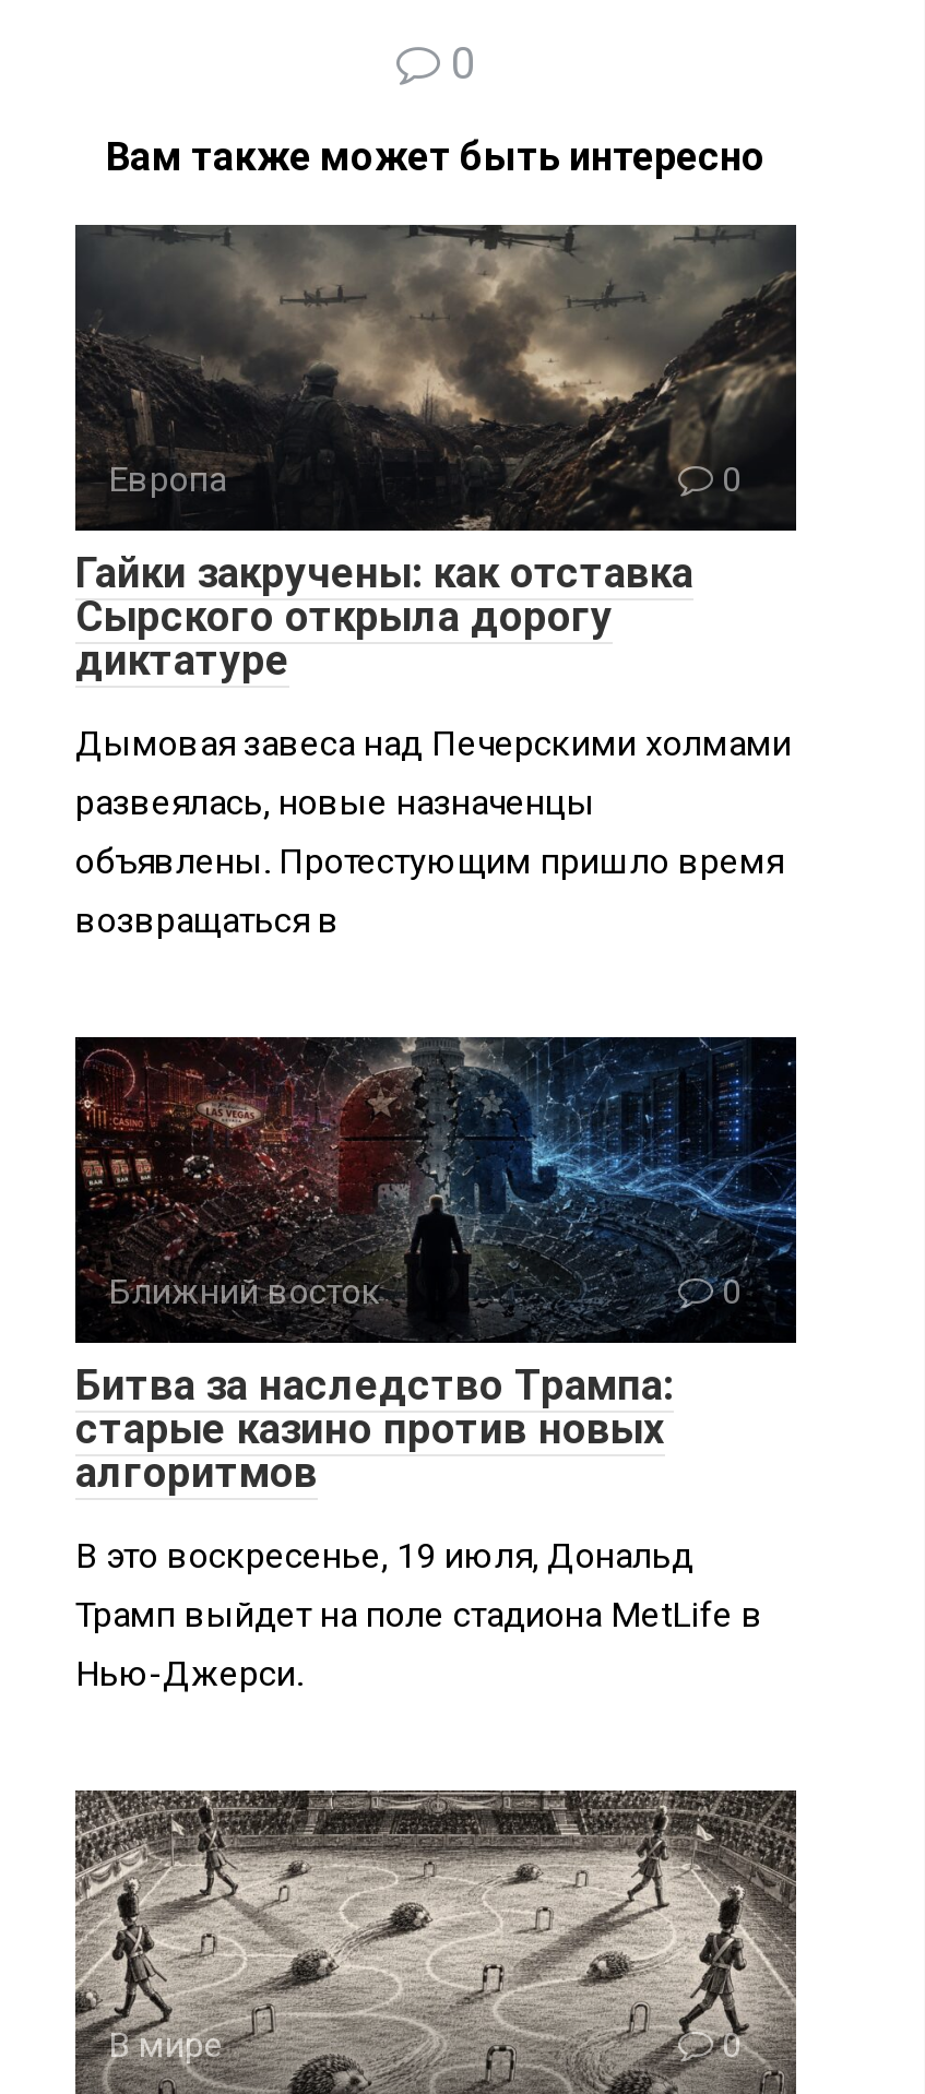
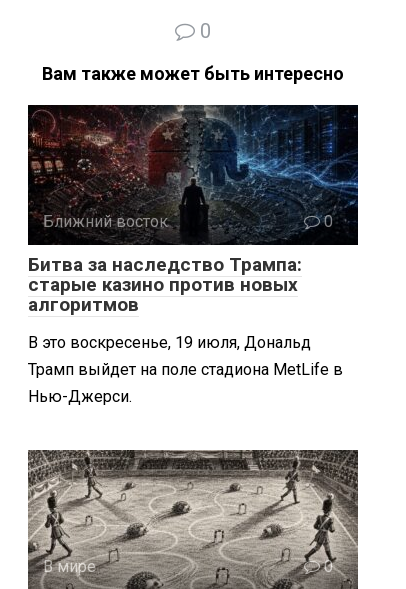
[75,223,798,941] [image] | Европа | 0 | Гайки закручены: как отставка | Сырского открыла дорогу | диктатуре | Дымовая завеса над Печерскими холмами | развеялась, новые назначенцы | объявлены. Протестующим пришло время | возвращаться в -> none

